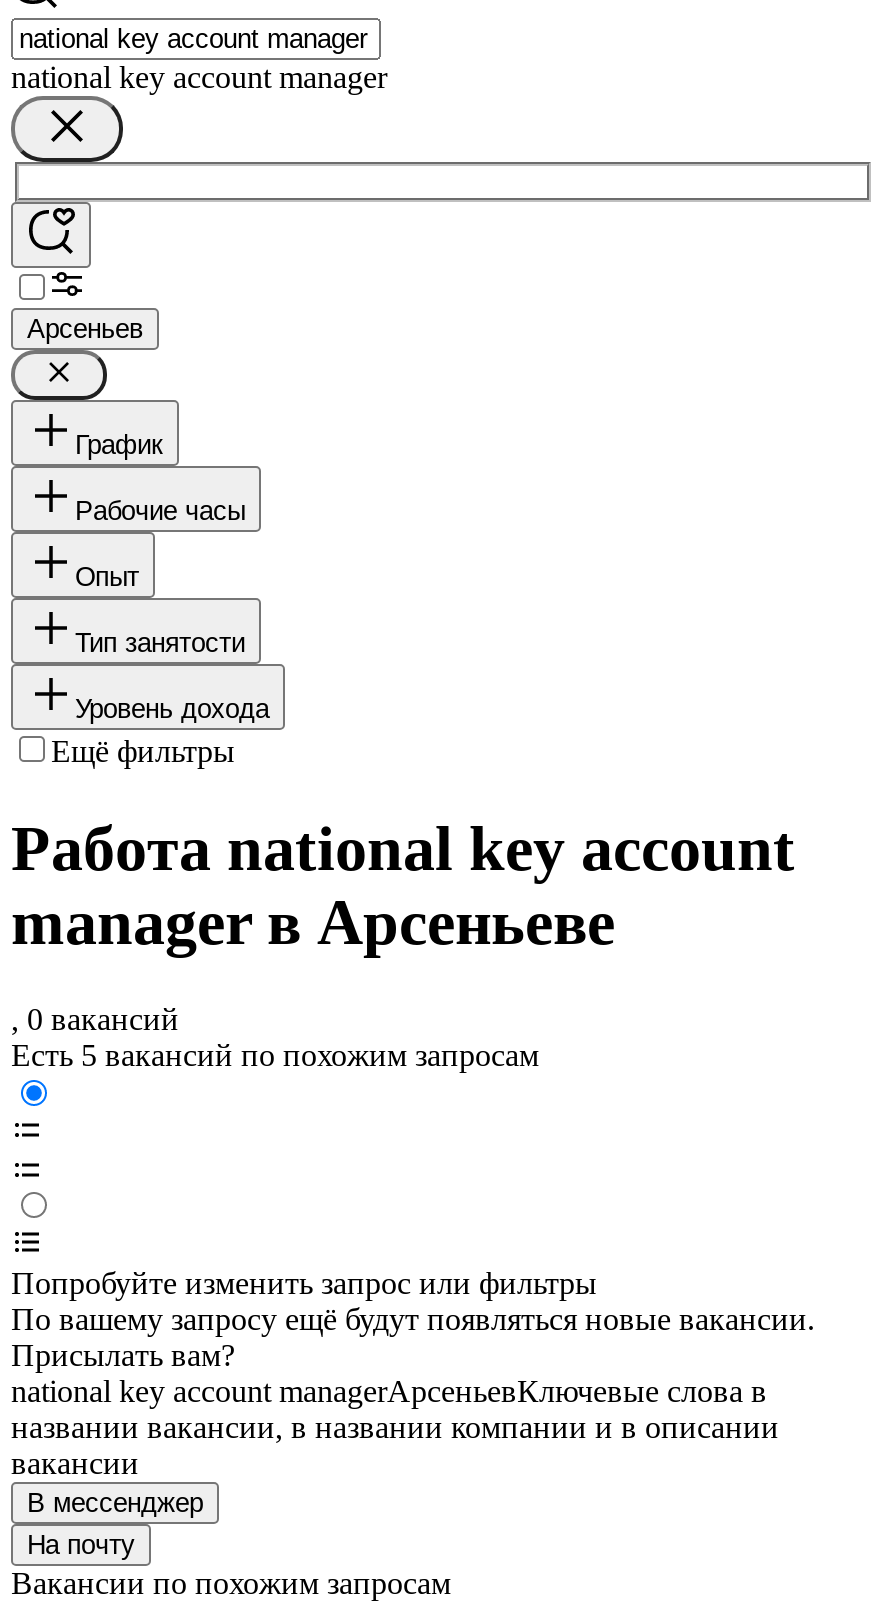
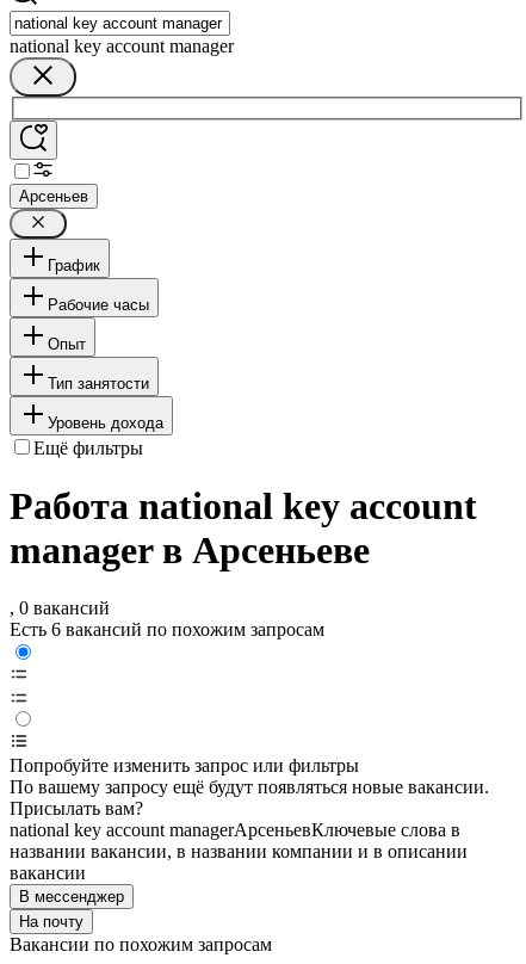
[11,1039,539,1073] Есть 5 вакансий по похожим запросам -> [10,620,324,640] Есть 6 вакансий по похожим запросам

